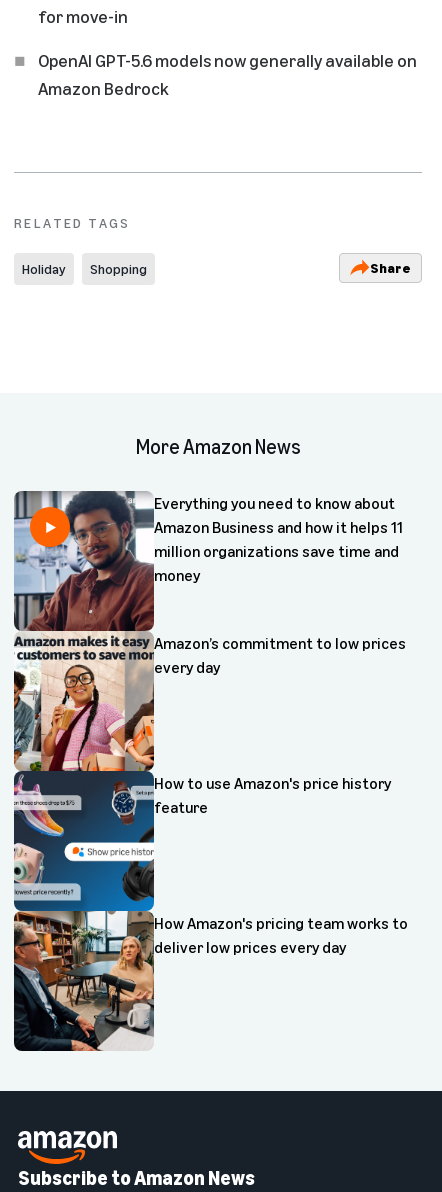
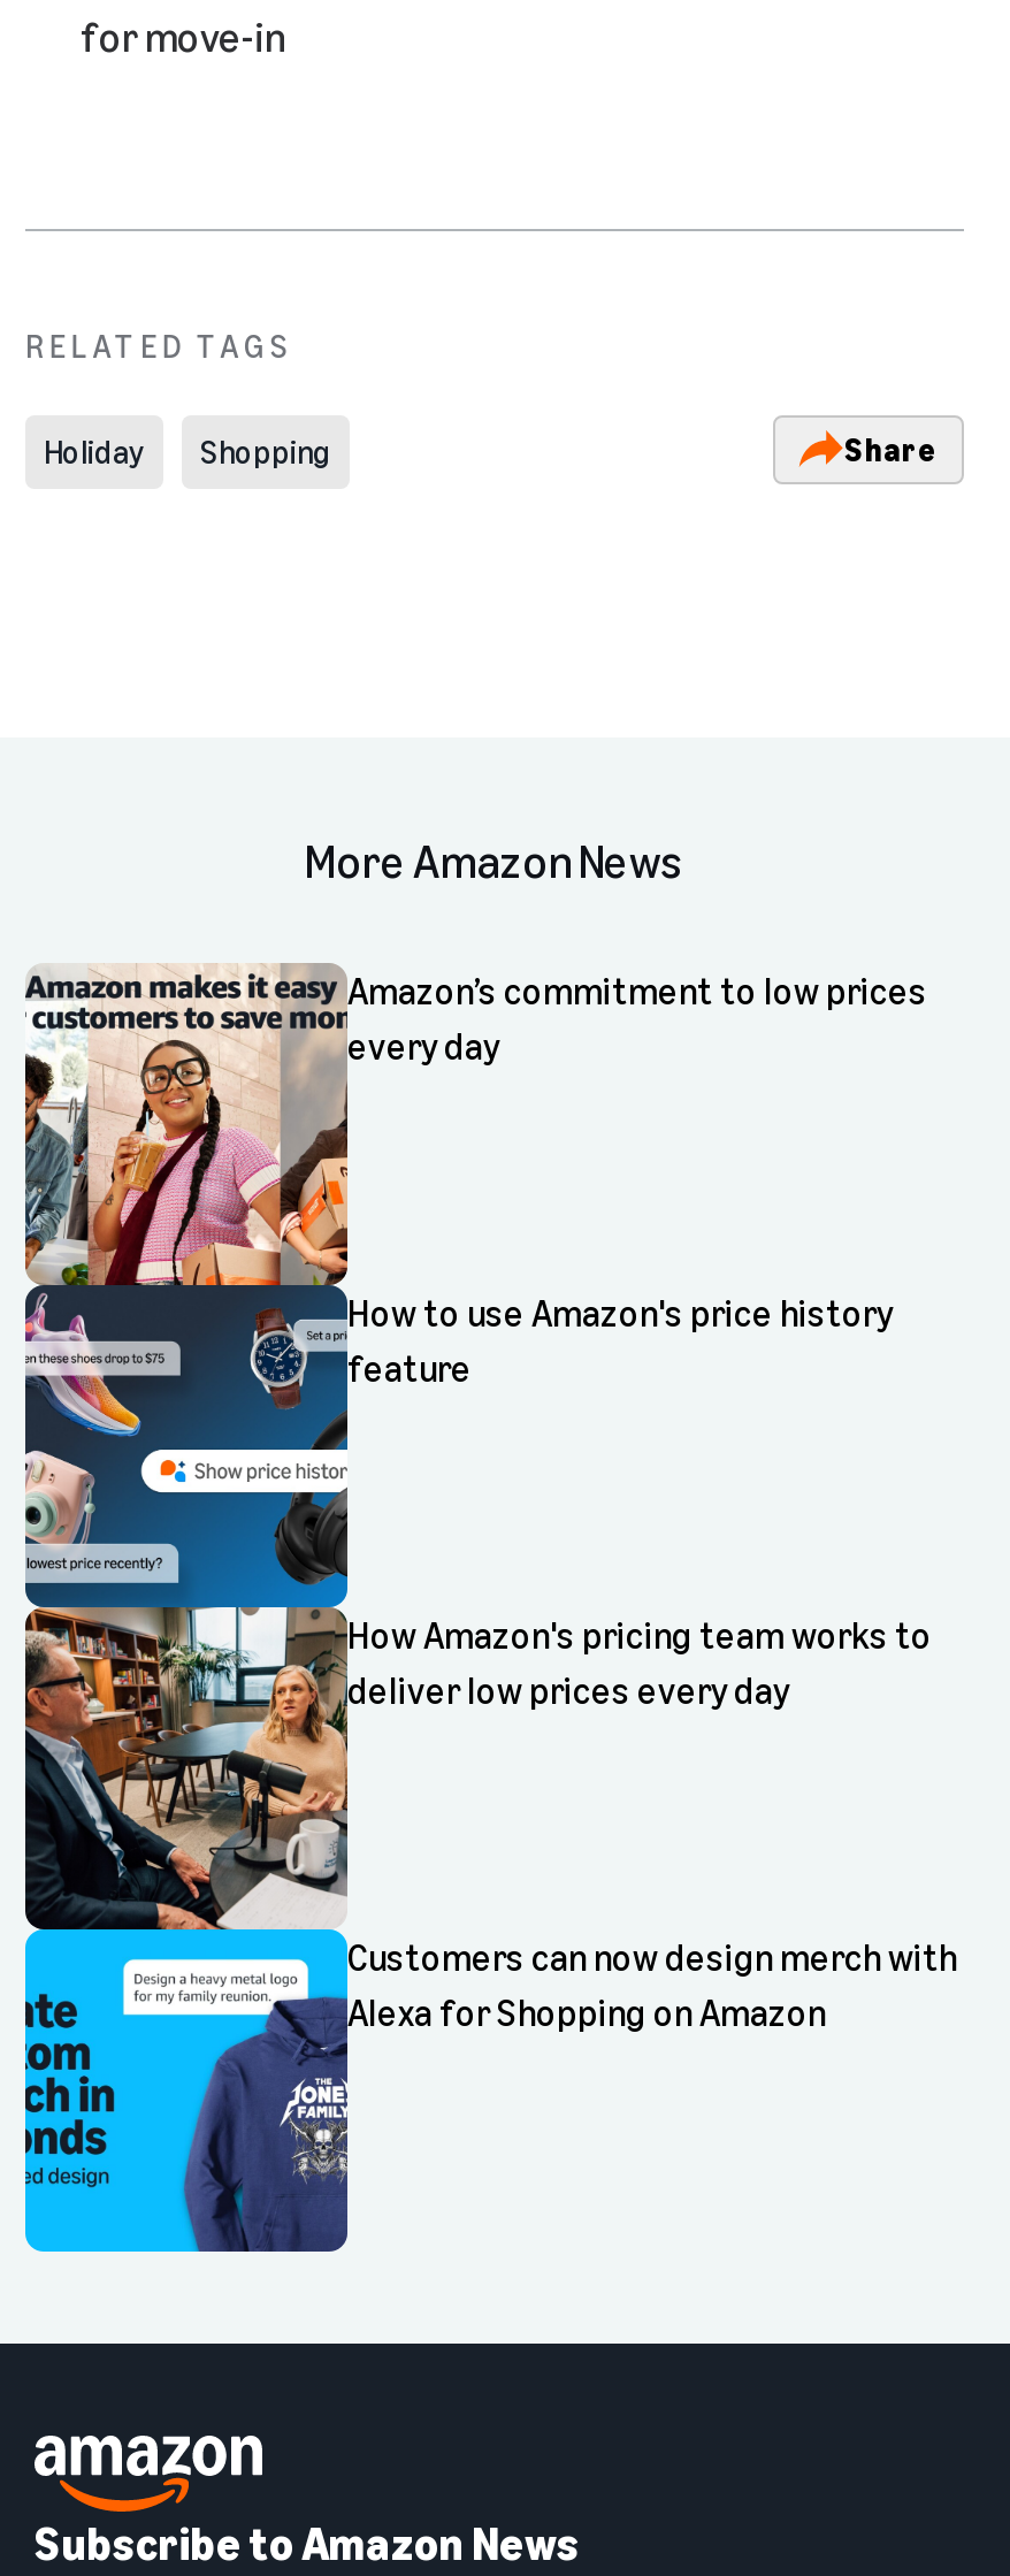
[38,49,417,99] OpenAI GPT-5.6 models now generally available on | Amazon Bedrock -> none
[13,490,403,632] [image] | Everything you need to know about | Amazon Business and how it helps 11 | million organizations save time and | money -> none
moved [12,630,408,1053] -> [21,961,932,1934]: [image] | Amazon’s commitment to low prices | every day | How to use Amazon's price history | feature | How Amazon's pricing team works to | deliver low prices every day
none -> [23,1927,957,2254] [image] | Customers can now design merch with | Alexa for Shopping on Amazon

